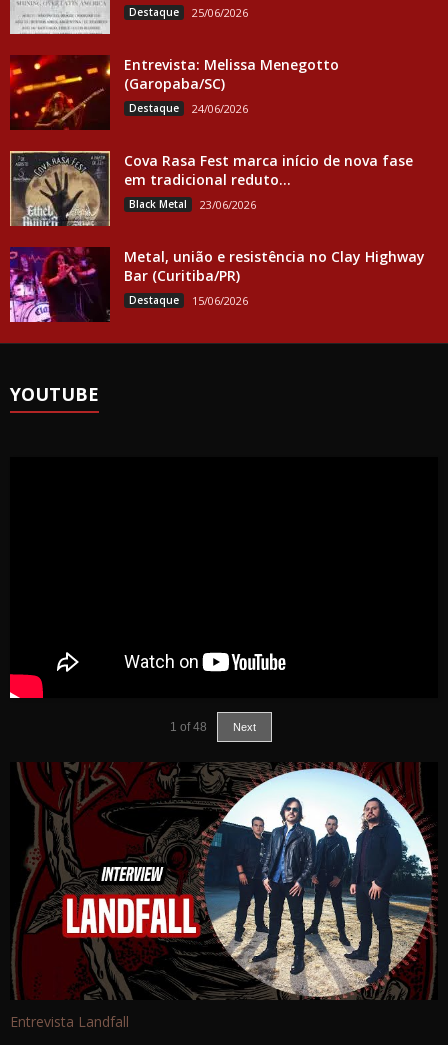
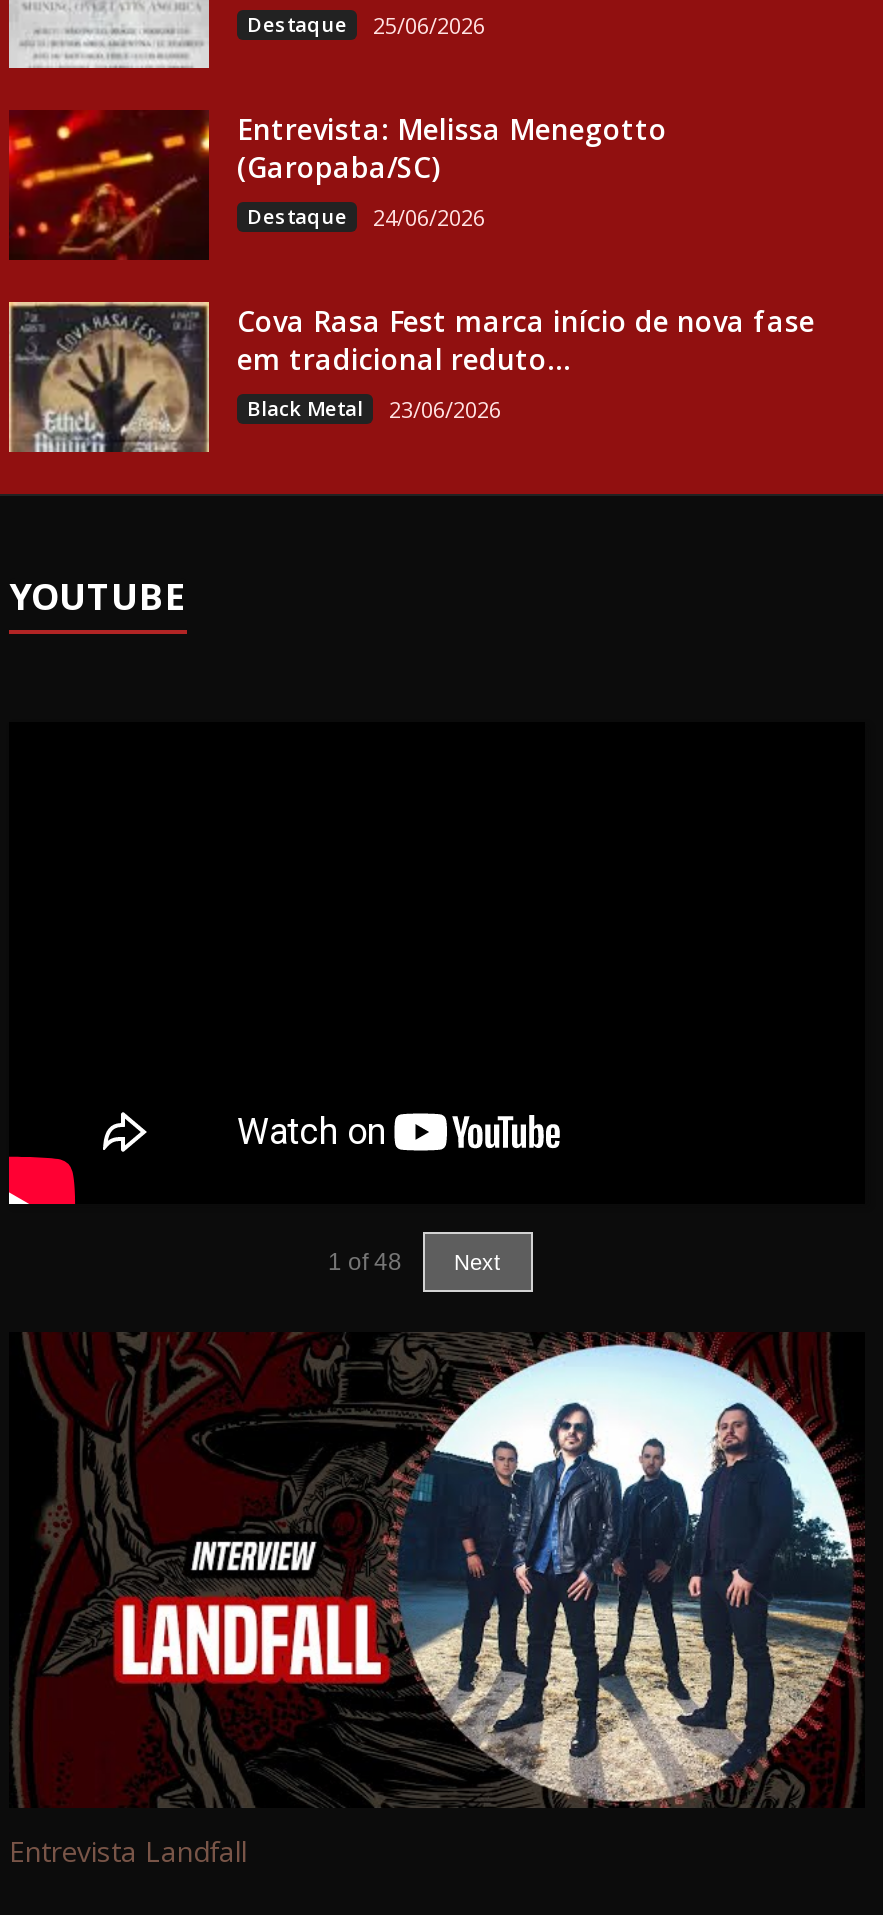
[9,247,425,323] [image] | Metal, união e resistência no Clay Highway | Bar (Curitiba/PR) | Destaque | 15/06/2026 -> none

